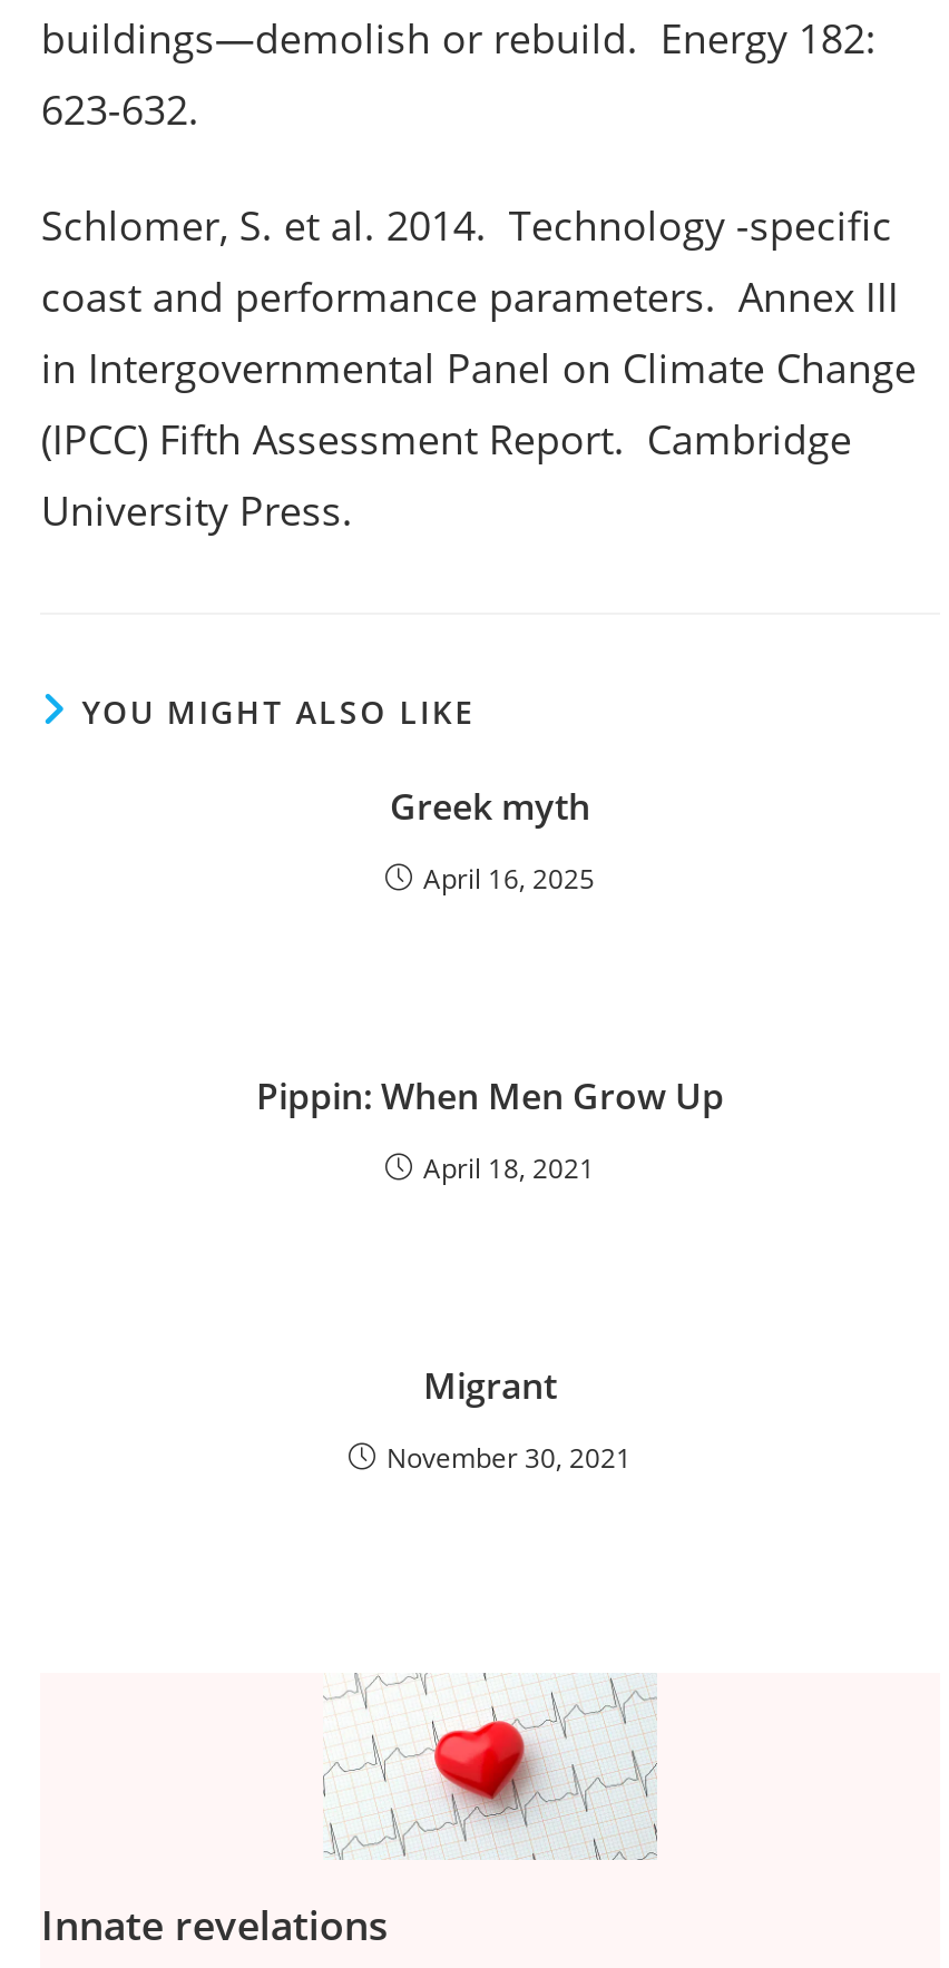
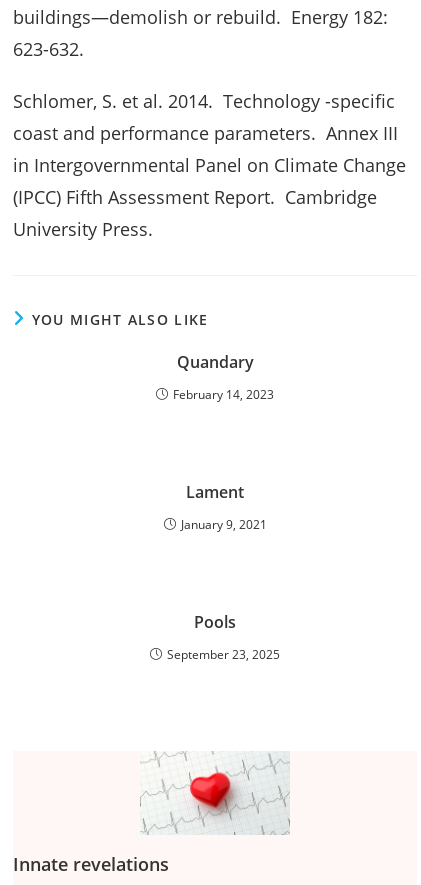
[390,781,590,830] Greek myth -> [176,351,253,373] Quandary
[423,859,595,897] April 16, 2025 -> [173,386,274,403] February 14, 2023
[256,1071,724,1120] Pippin: When Men Grow Up -> [186,481,244,503] Lament
[423,1149,595,1187] April 18, 2021 -> [180,516,266,533] January 9, 2021
[423,1361,557,1410] Migrant -> [194,611,236,633] Pools
[387,1439,632,1476] November 30, 2021 -> [167,646,280,663] September 23, 2025

